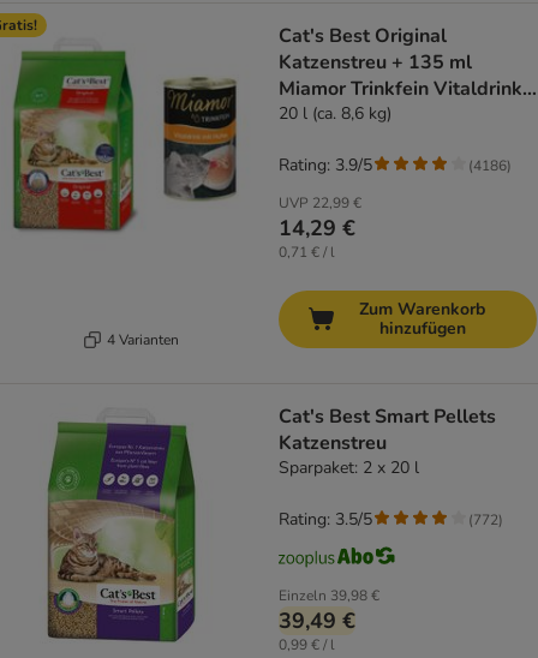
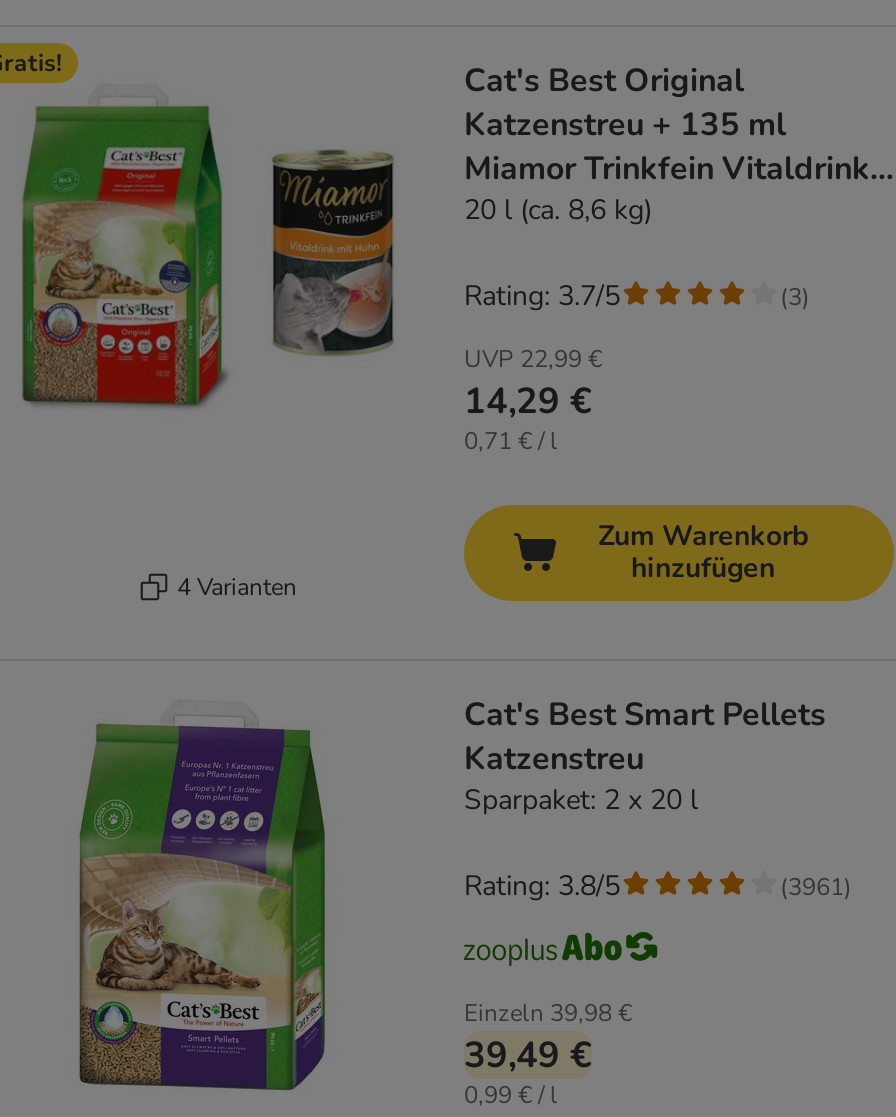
[279,154,372,177] Rating: 3.9/5 -> [464,277,620,315] Rating: 3.7/5
[468,156,512,175] (4186) -> [780,280,810,312] (3)
[279,508,372,531] Rating: 3.5/5 -> [464,867,620,905] Rating: 3.8/5
[468,510,503,529] (772) -> [780,870,852,902] (3961)

